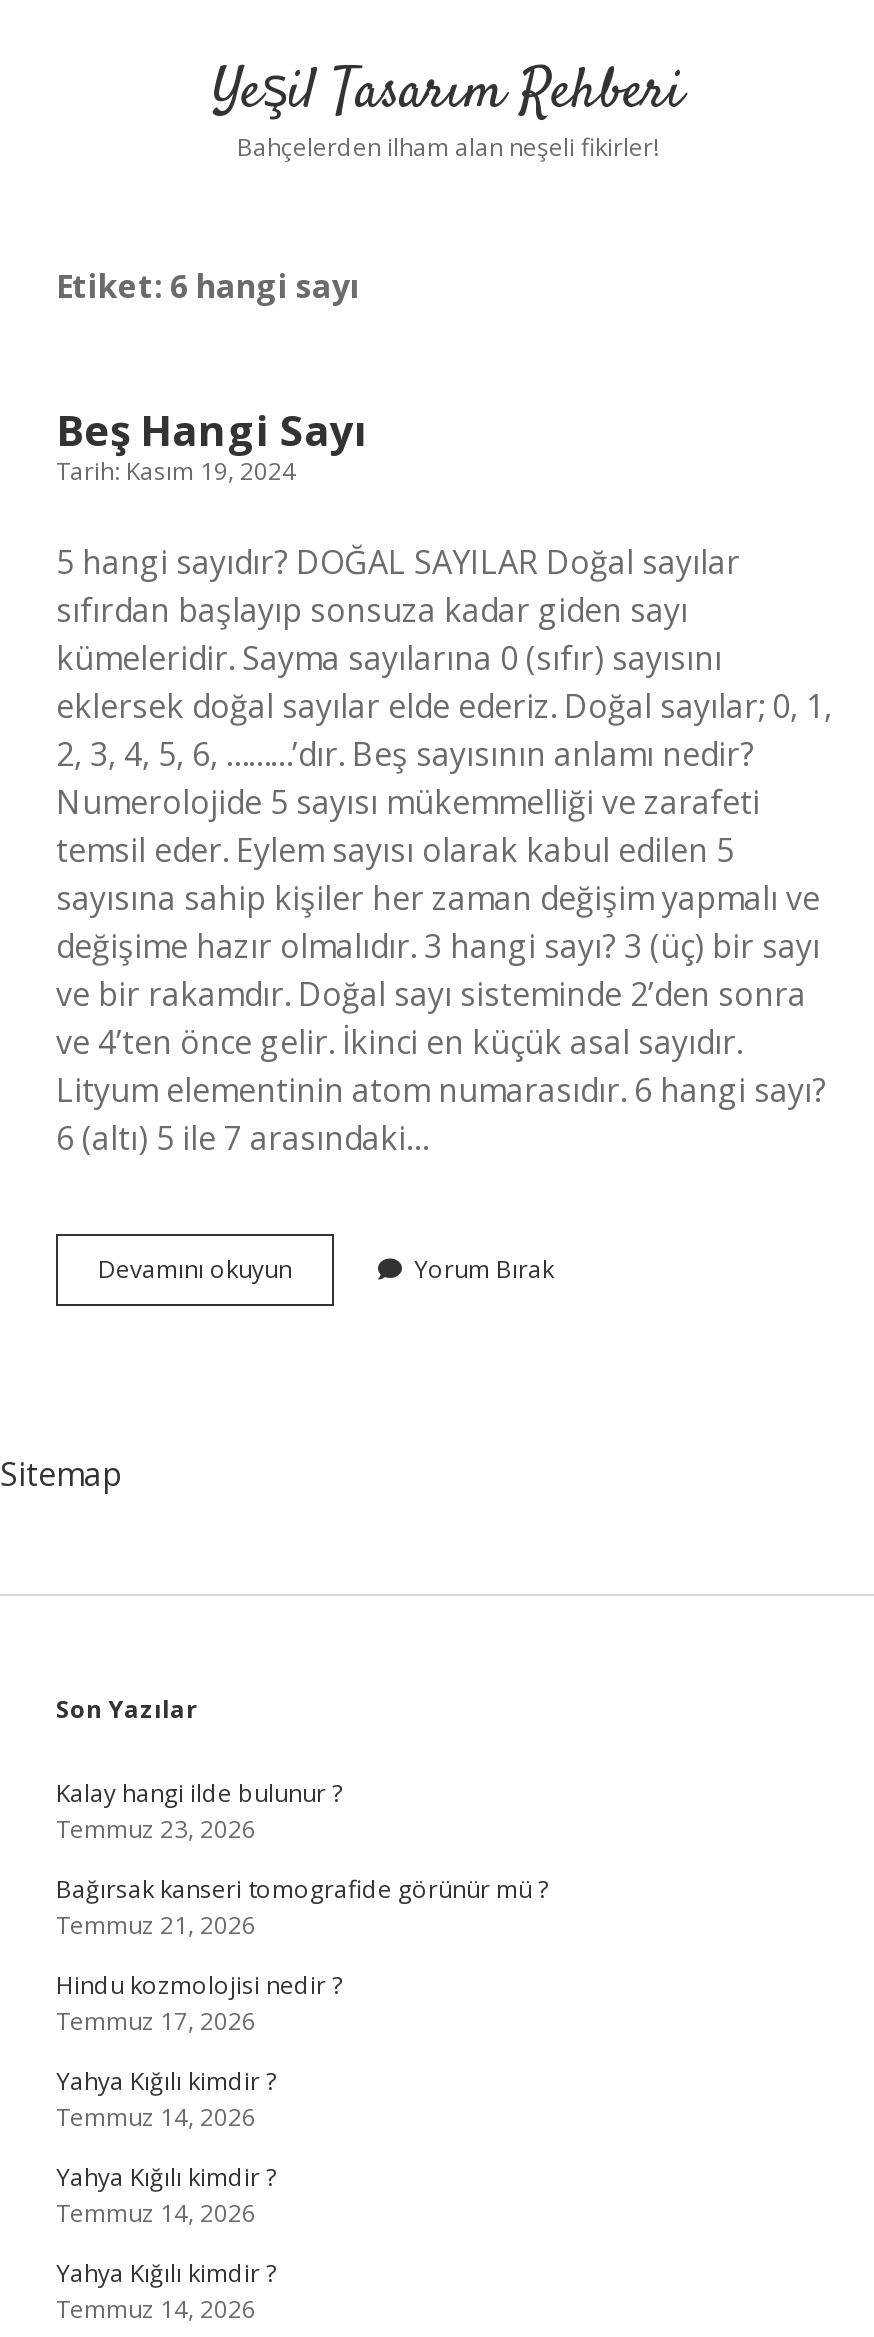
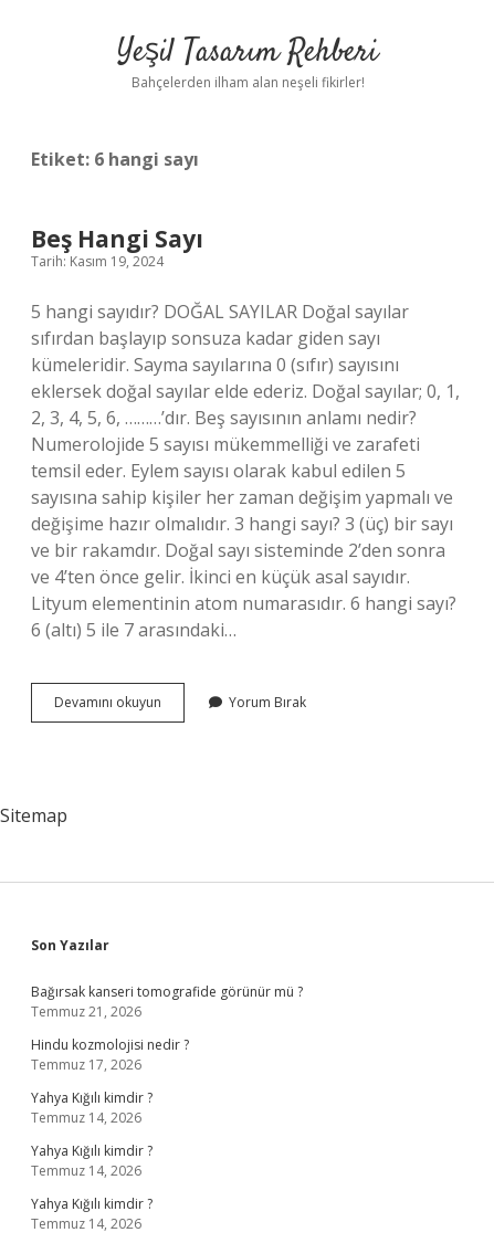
[56,1776,342,1846] Kalay hangi ilde bulunur ? | Temmuz 23, 2026 -> none

